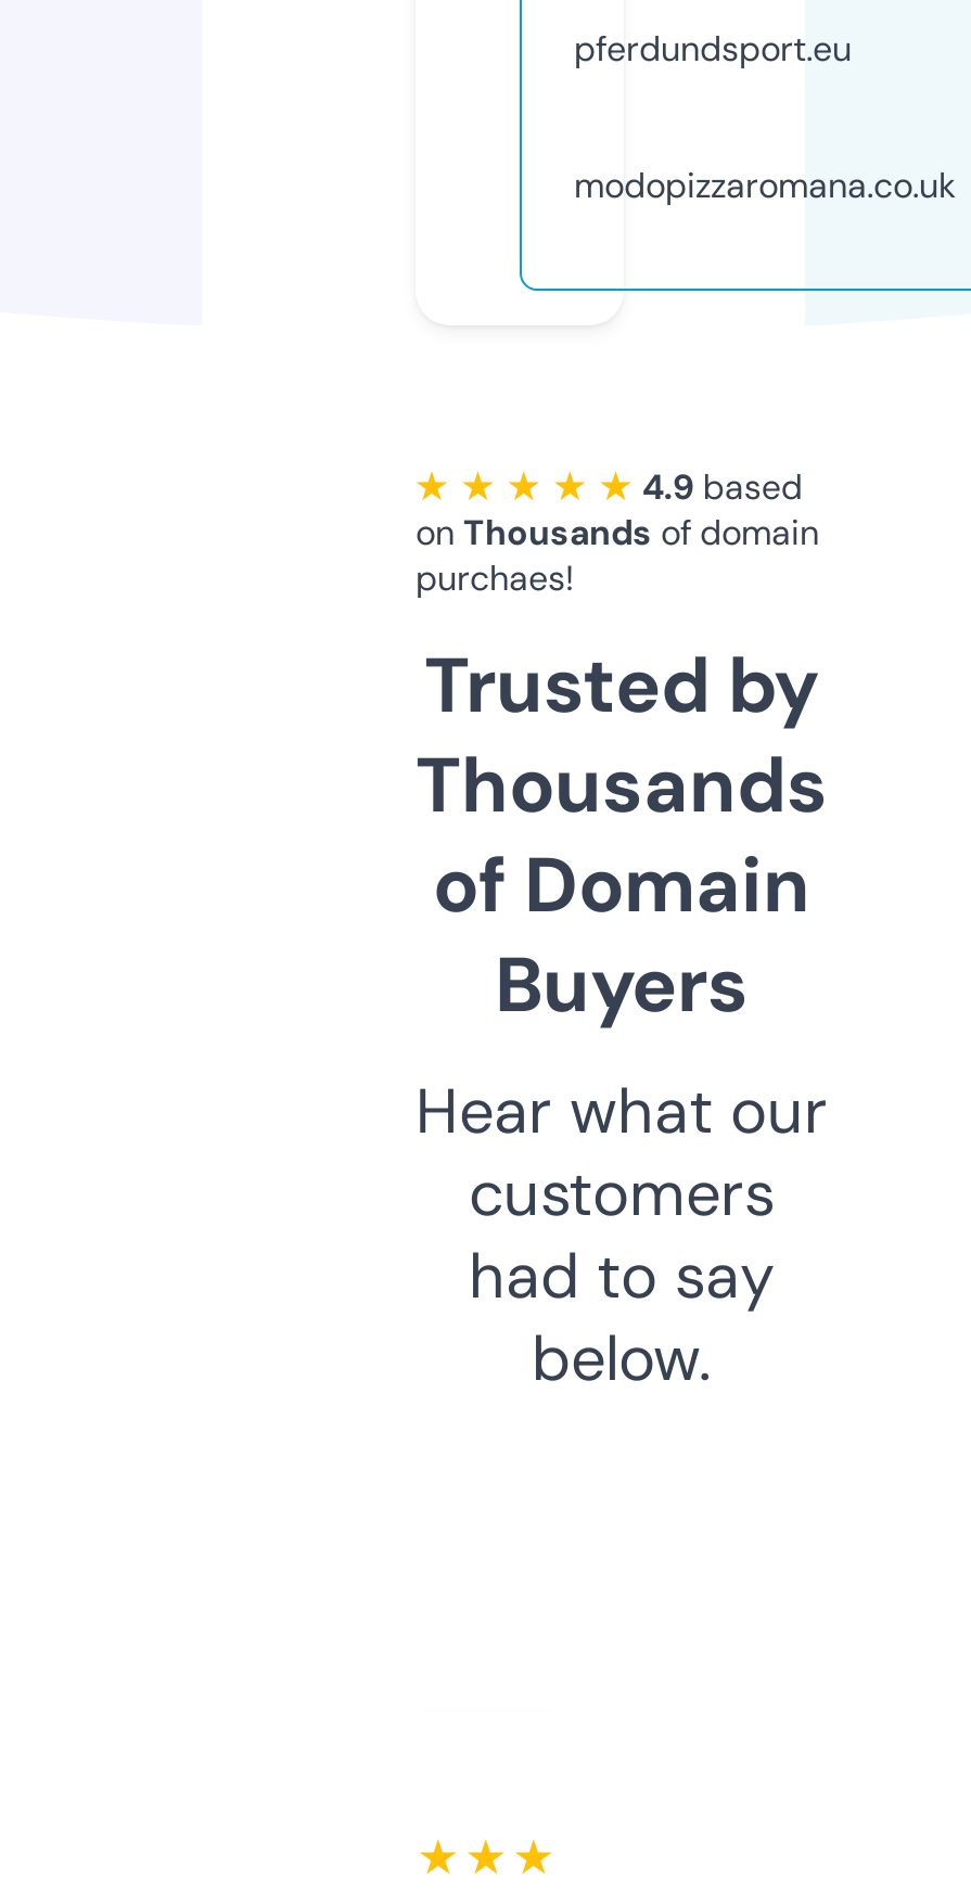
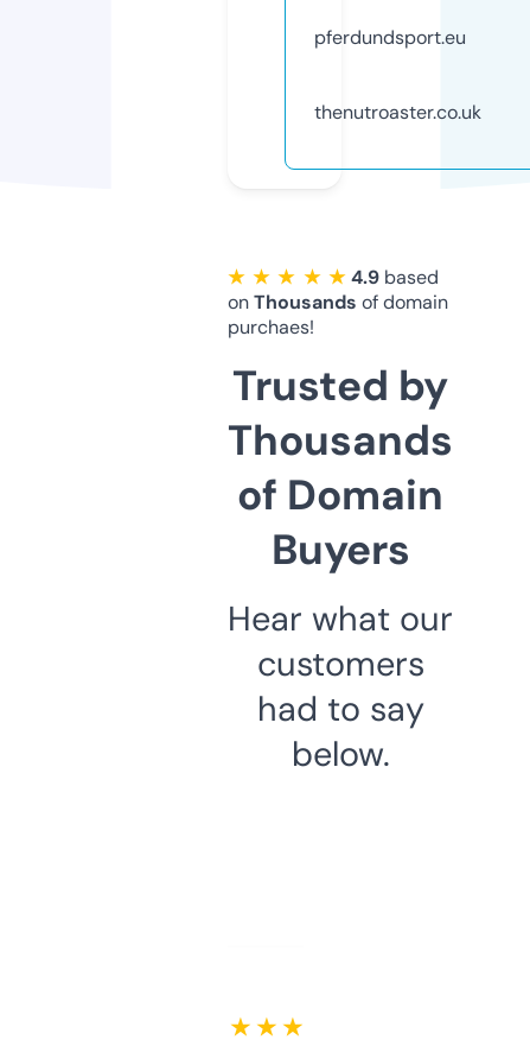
[574,162,956,208] modopizzaromana.co.uk -> [314,99,481,124] thenutroaster.co.uk

